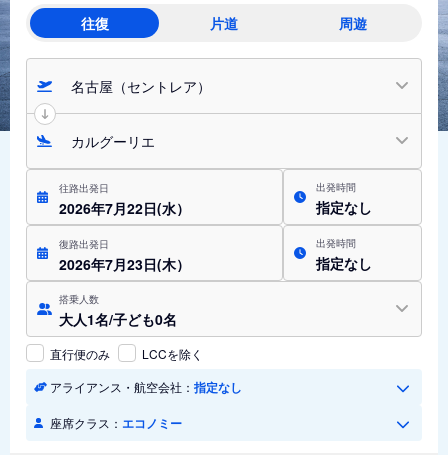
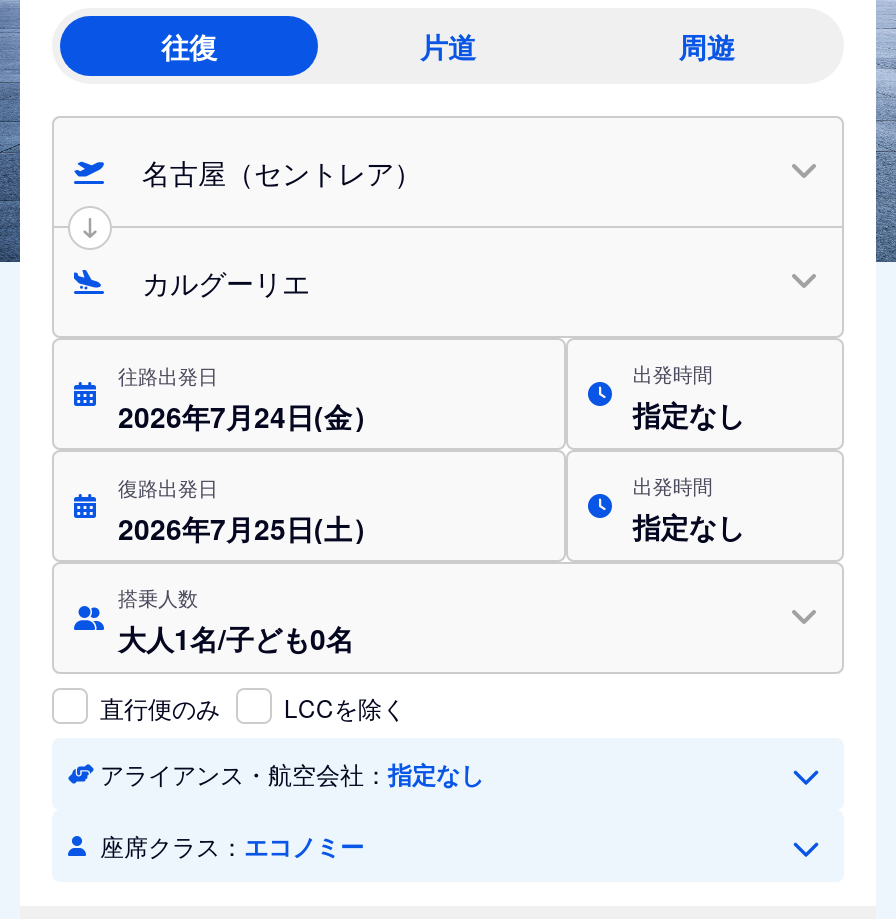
[59,198,190,218] 2026年7月22日(水） -> [118,396,380,436] 2026年7月24日(金）
[59,254,190,274] 2026年7月23日(木） -> [118,508,380,548] 2026年7月25日(土）

